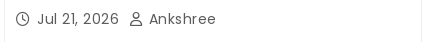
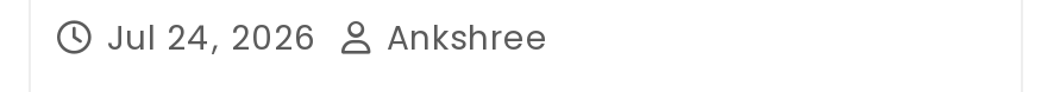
[37,9,216,29] Jul 21, 2026 Ankshree -> [107,15,548,62] Jul 24, 2026 Ankshree

